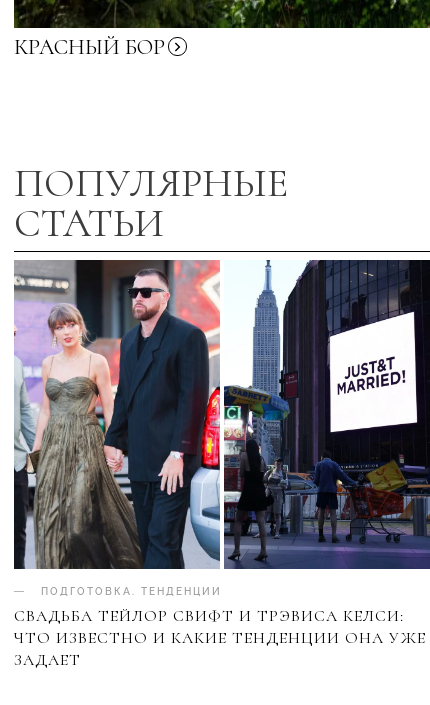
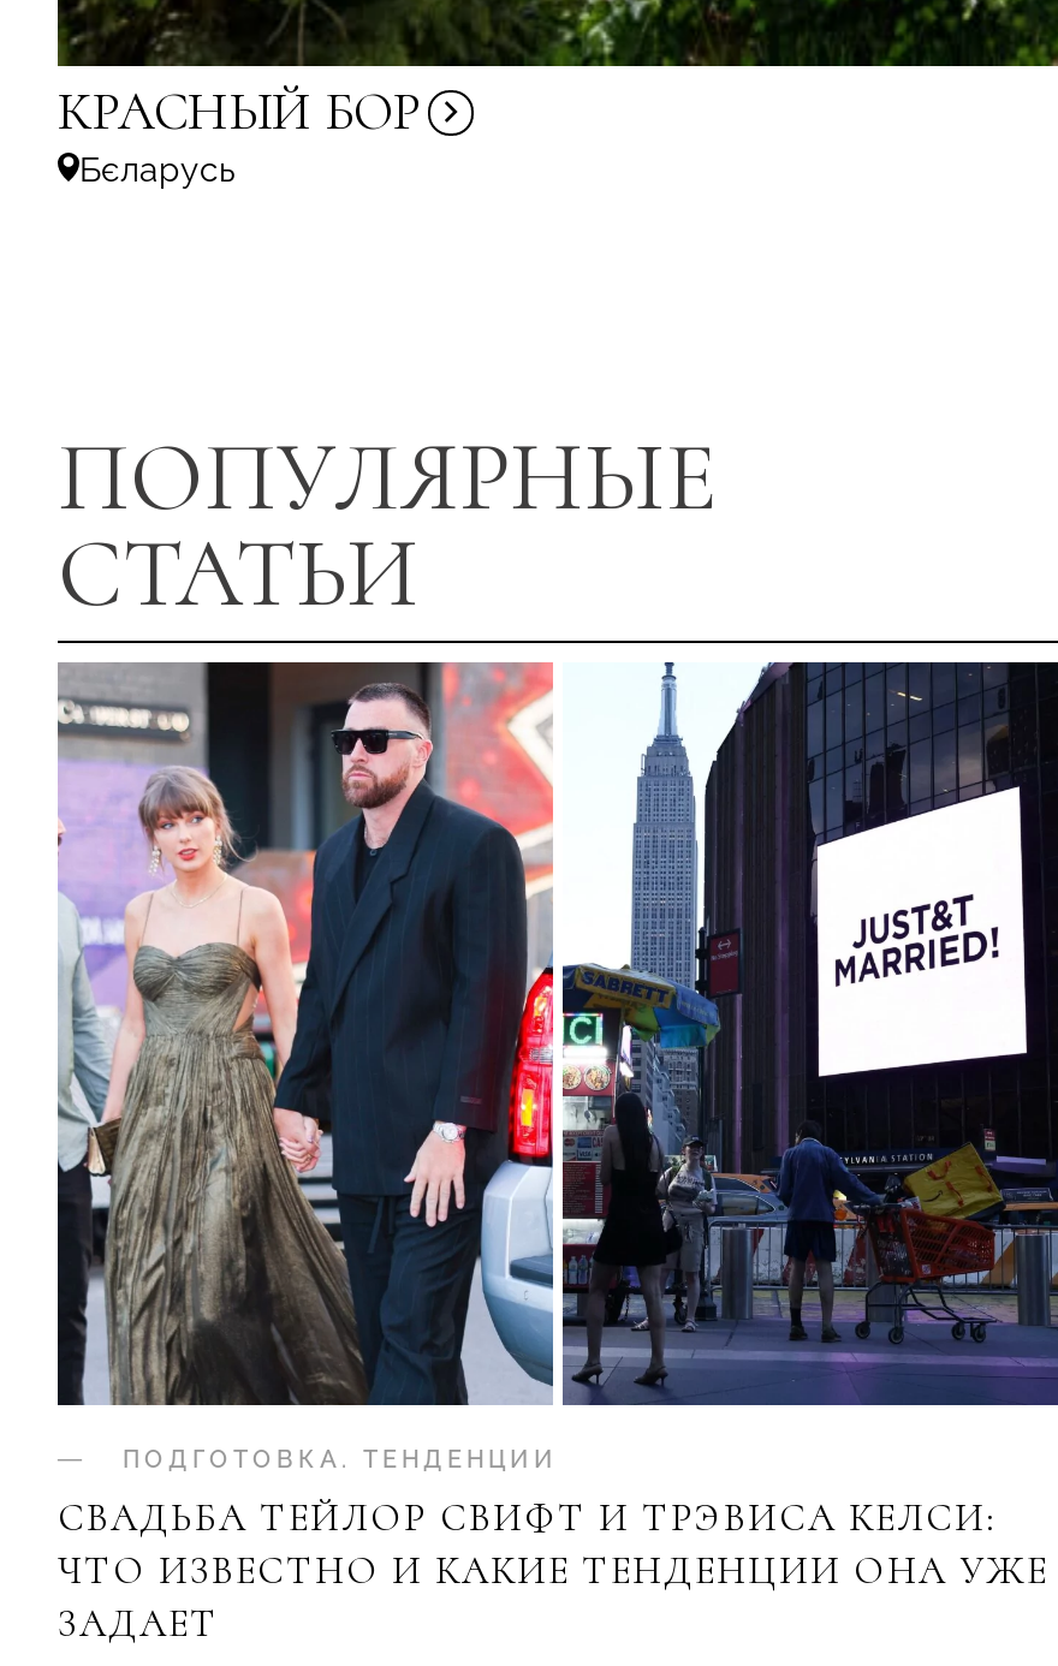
none -> [79,151,236,189] Бєларусь

